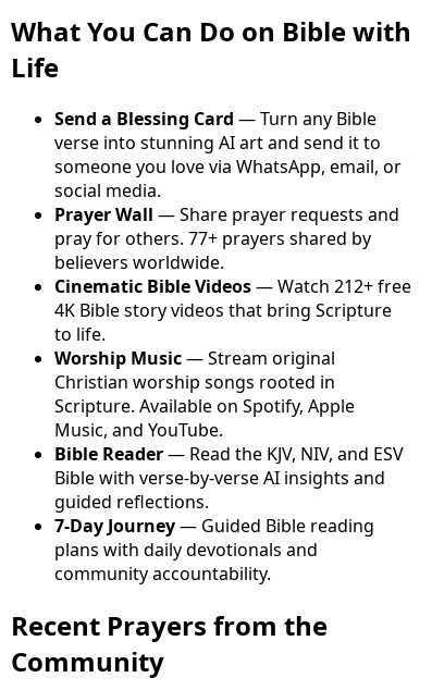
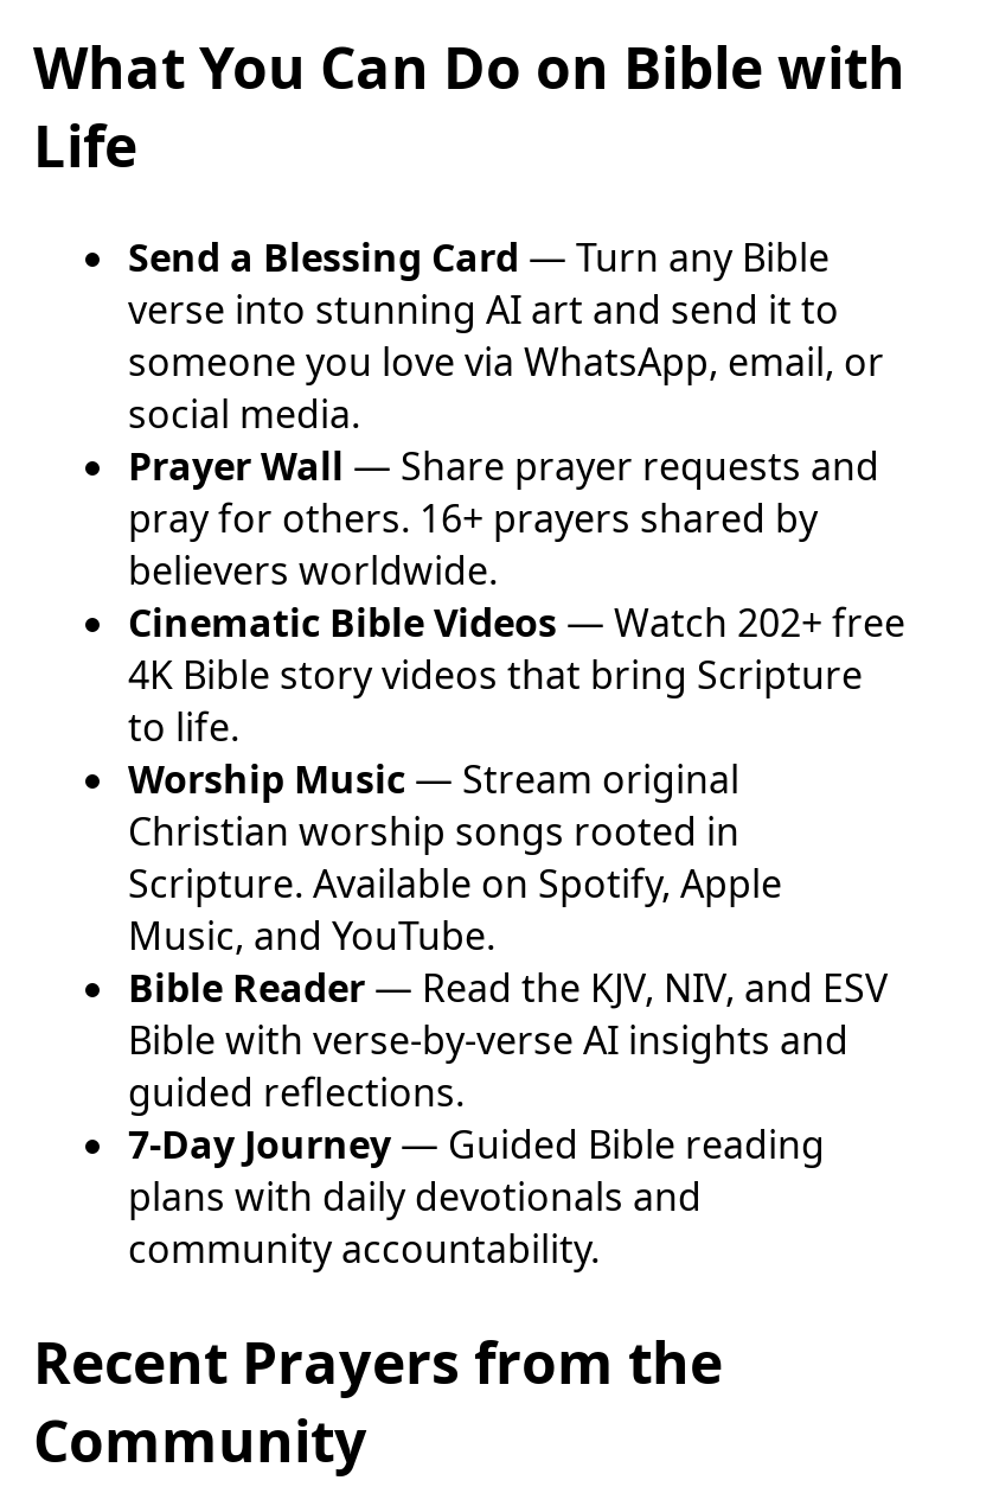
[54,226,371,250] pray for others. 77+ prayers shared by -> [128,491,818,544] pray for others. 16+ prayers shared by
[54,274,411,298] Cinematic Bible Videos — Watch 212+ free -> [128,596,905,648] Cinematic Bible Videos — Watch 202+ free

